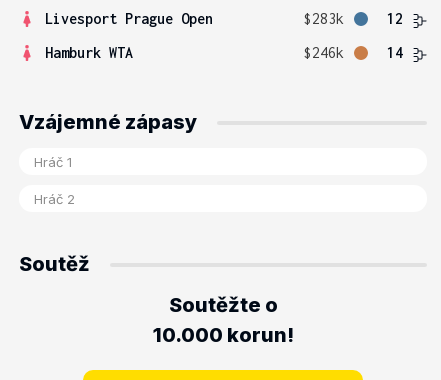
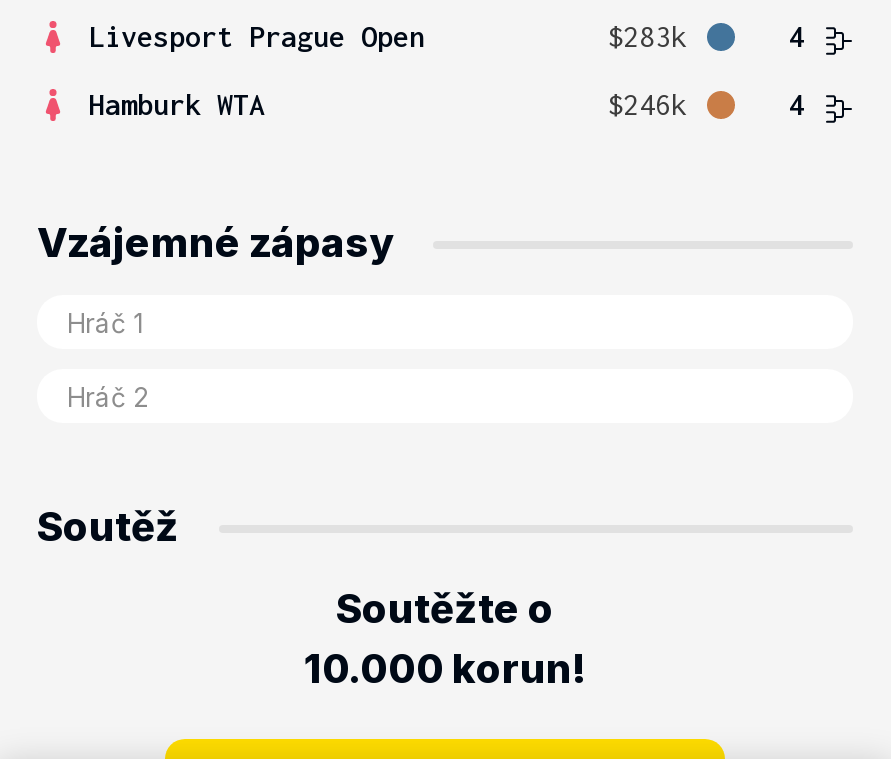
[387,10,403,27] 12 -> [789,20,805,54] 4
[387,44,403,61] 14 -> [789,88,805,122] 4

